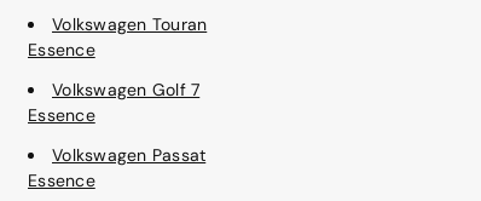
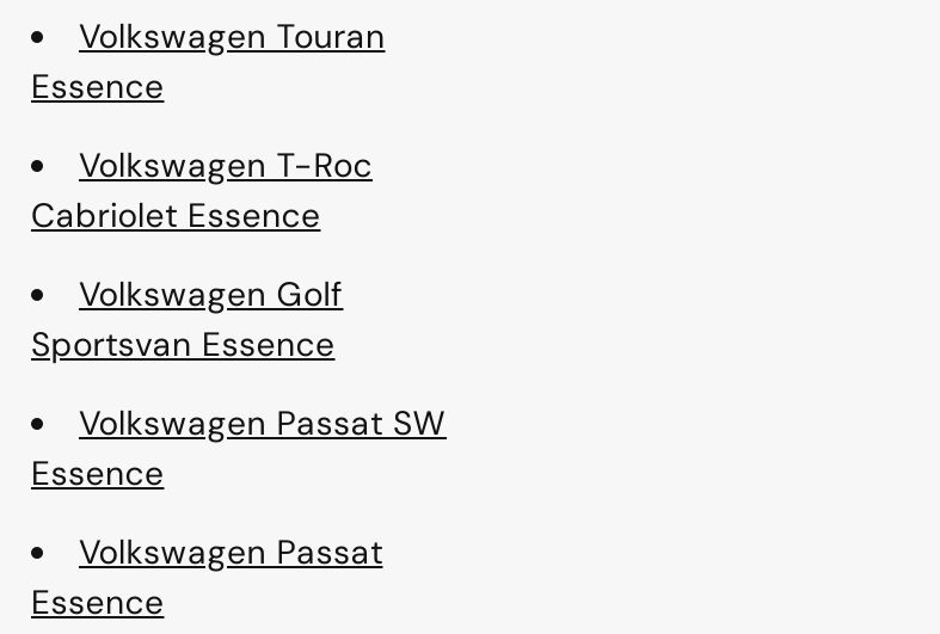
[52,79,200,100] Volkswagen Golf 7 -> [31,143,447,444] Volkswagen T-Roc | Cabriolet Essence | Volkswagen Golf | Sportsvan Essence | Volkswagen Passat SW

